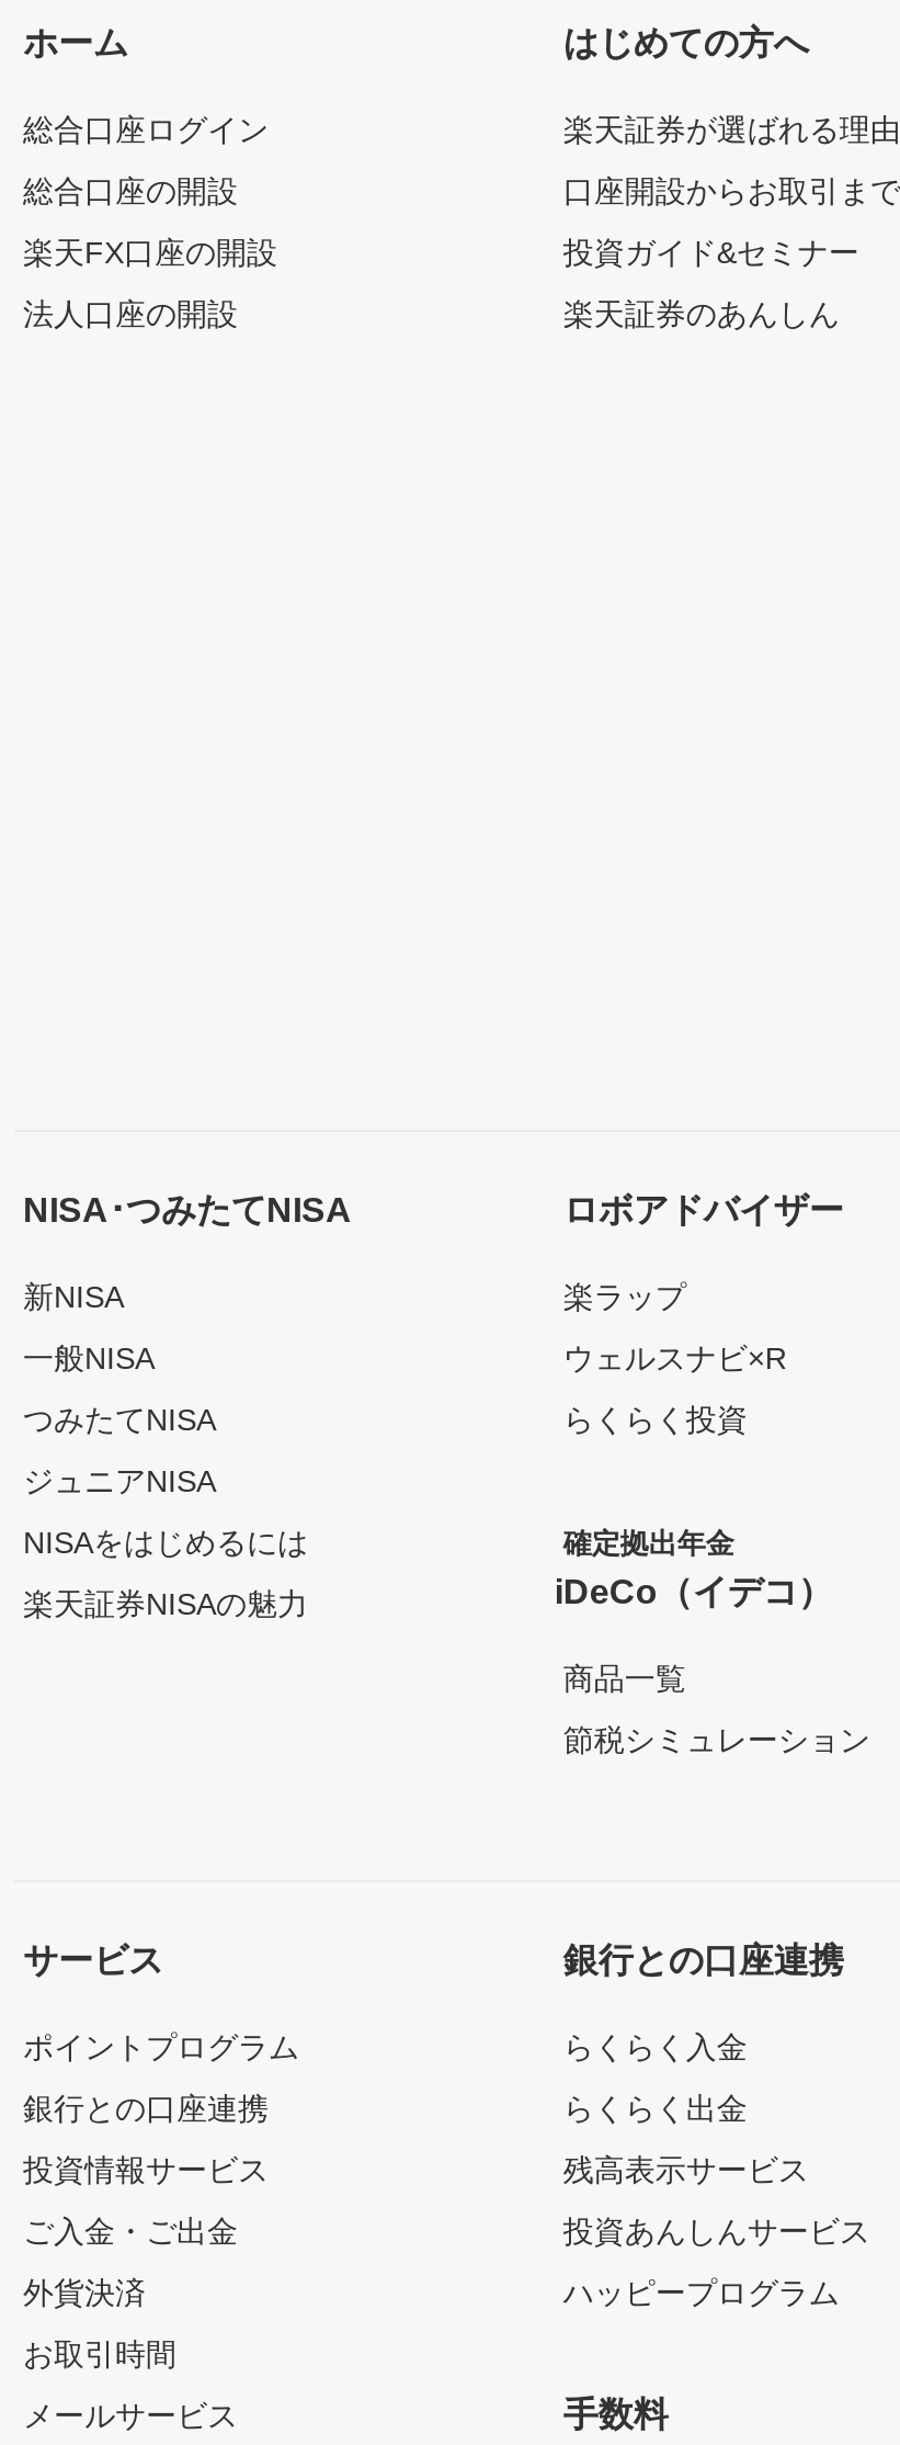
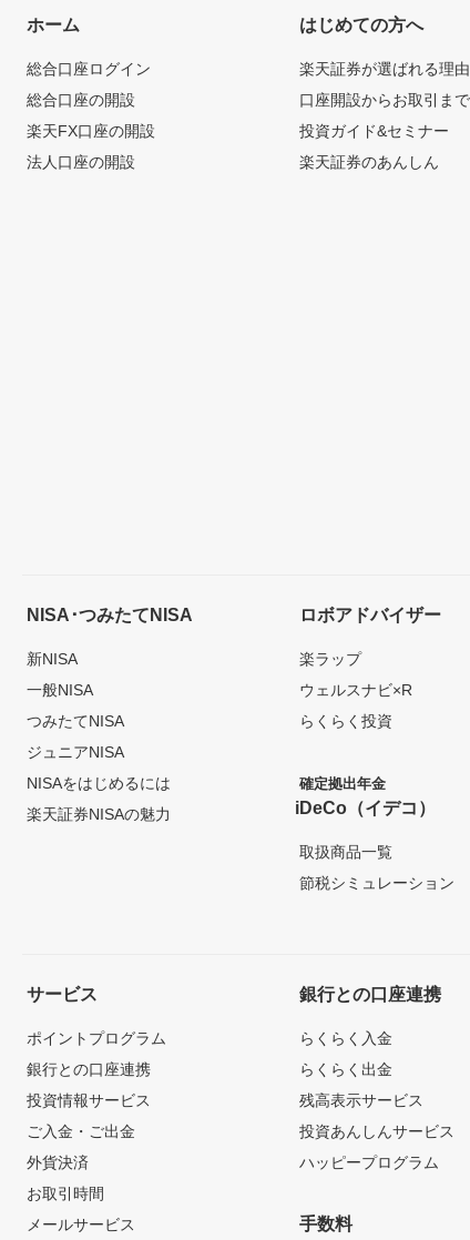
[563,1660,686,1696] 商品一覧 -> [300,843,393,861] 取扱商品一覧

